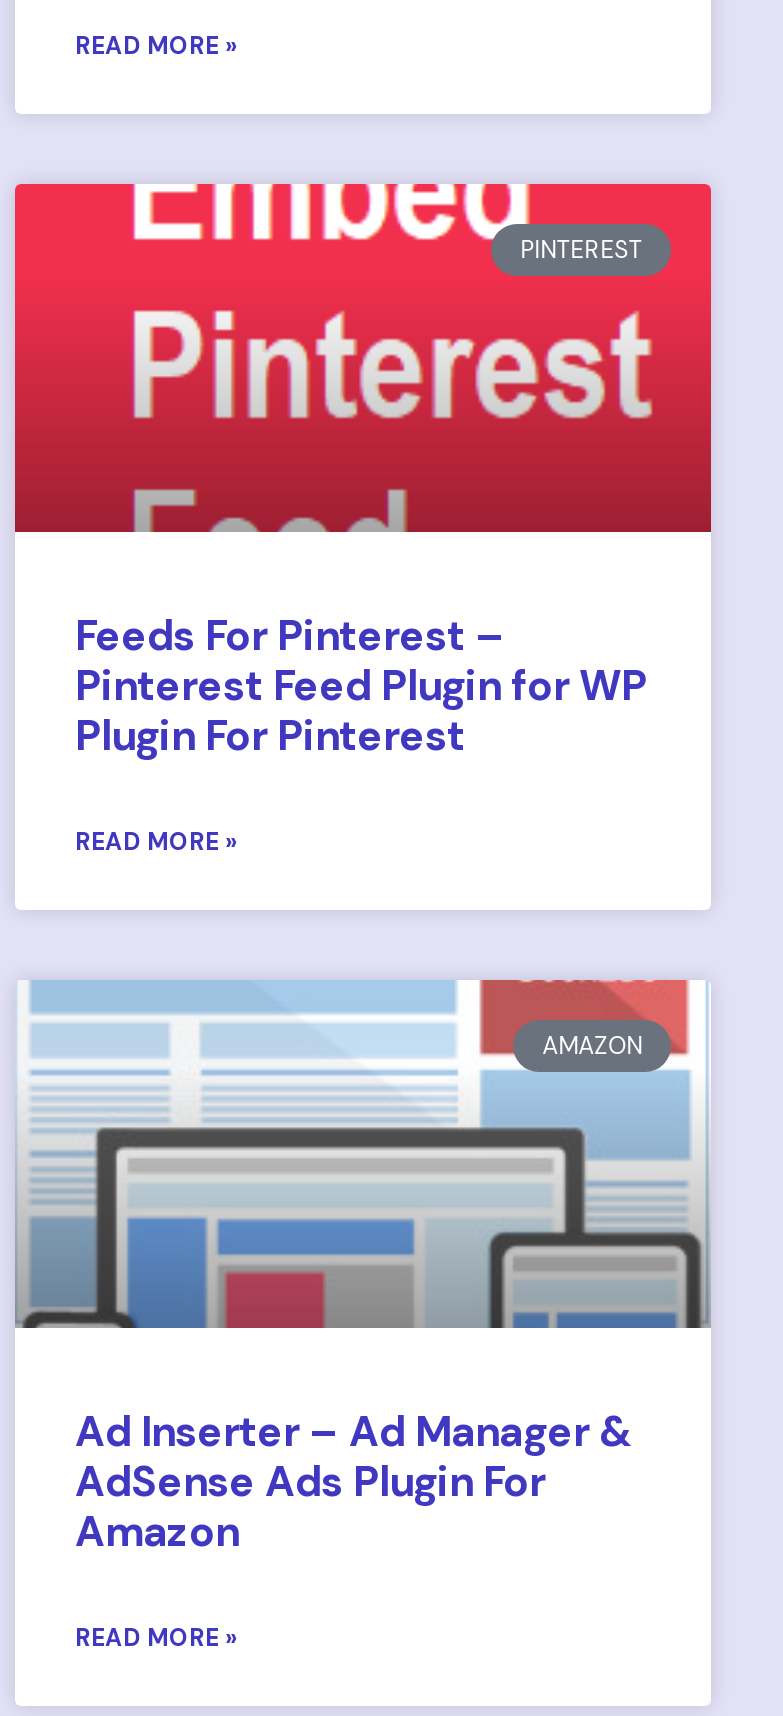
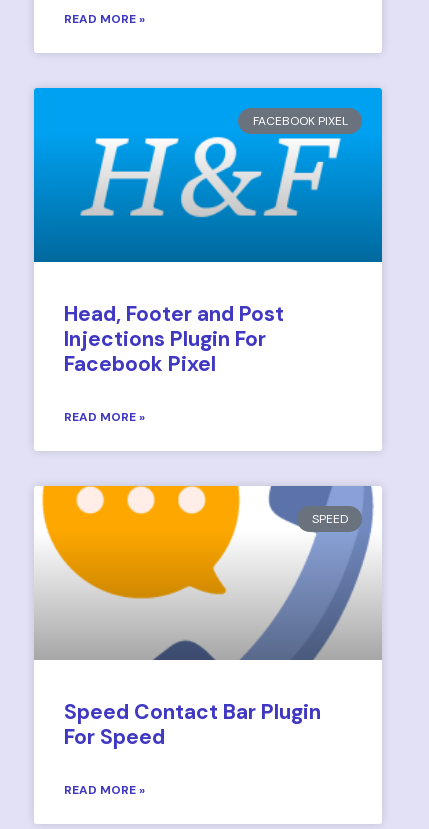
[13,182,713,534] [image] | PINTEREST -> [33,87,383,263] [image] | FACEBOOK PIXEL
[75,608,647,764] Feeds For Pinterest – | Pinterest Feed Plugin for WP | Plugin For Pinterest -> [64,300,284,378] Head, Footer and Post | Injections Plugin For | Facebook Pixel
[17,978,709,1330] [image] | AMAZON -> [38,485,381,660] [image] | SPEED
[75,1404,633,1560] Ad Inserter – Ad Manager & | AdSense Ads Plugin For | Amazon -> [64,698,321,751] Speed Contact Bar Plugin | For Speed

